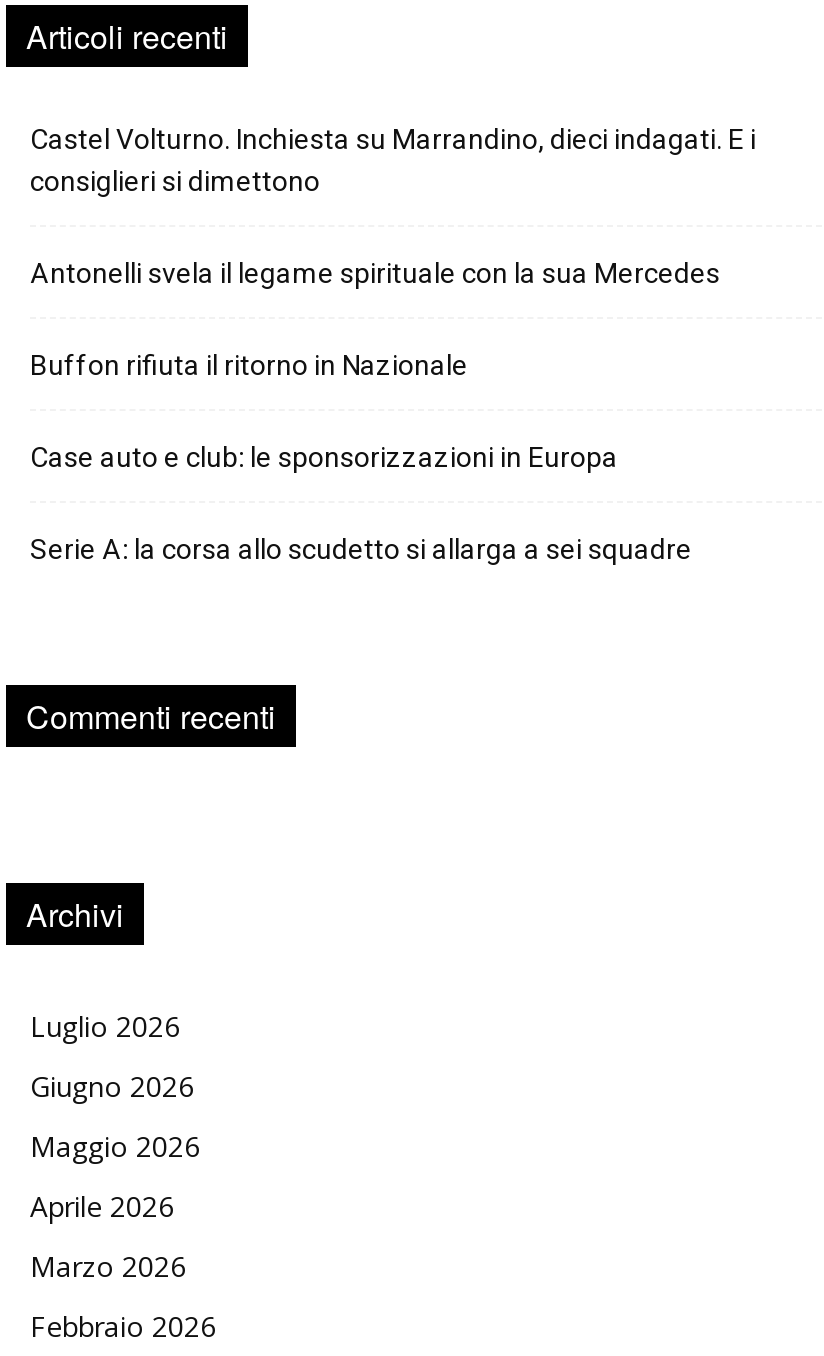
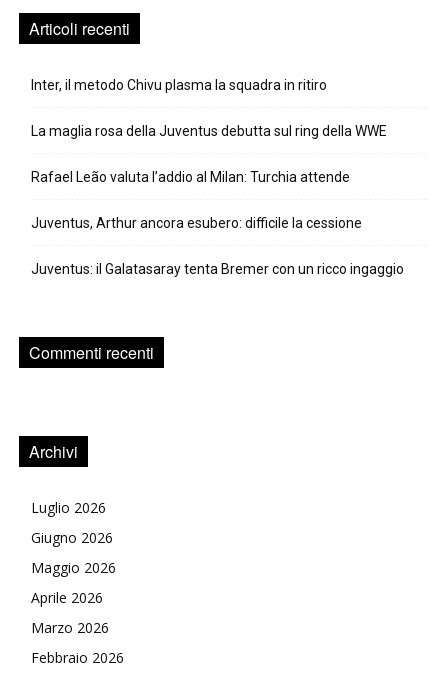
[30,124,756,198] Castel Volturno. Inchiesta su Marrandino, dieci indagati. E i | consiglieri si dimettono -> [31,77,327,93] Inter, il metodo Chivu plasma la squadra in ritiro
[30,258,720,290] Antonelli svela il legame spirituale con la sua Mercedes -> [31,123,387,139] La maglia rosa della Juventus debutta sul ring della WWE
[30,350,468,382] Buffon rifiuta il ritorno in Nazionale -> [31,169,350,185] Rafael Leão valuta l’addio al Milan: Turchia attende
[30,442,618,474] Case auto e club: le sponsorizzazioni in Europa -> [31,215,362,231] Juventus, Arthur ancora esubero: difficile la cessione
[30,534,692,566] Serie A: la corsa allo scudetto si allarga a sei squadre -> [31,261,404,277] Juventus: il Galatasaray tenta Bremer con un ricco ingaggio

